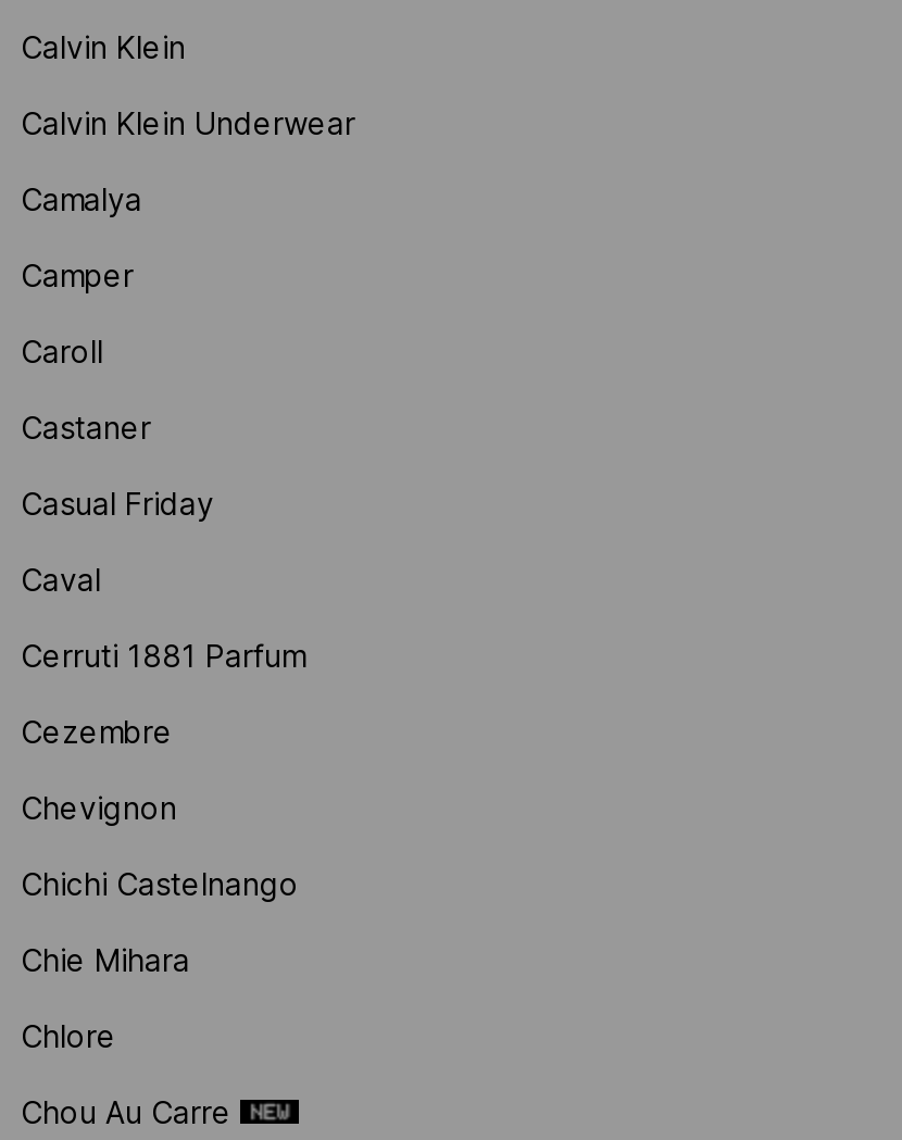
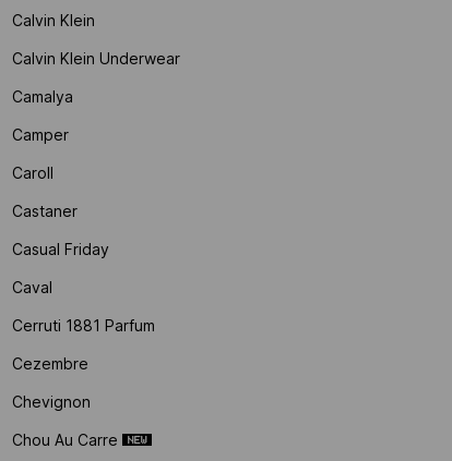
[21,865,299,1054] Chichi Castelnango | Chie Mihara | Chlore -> none

